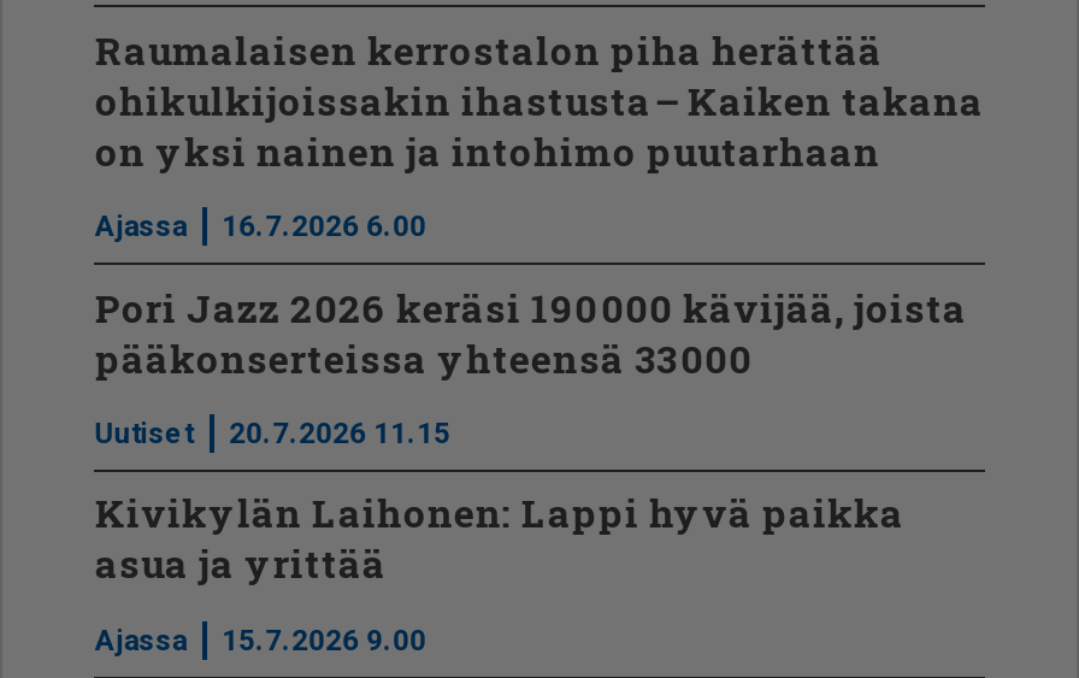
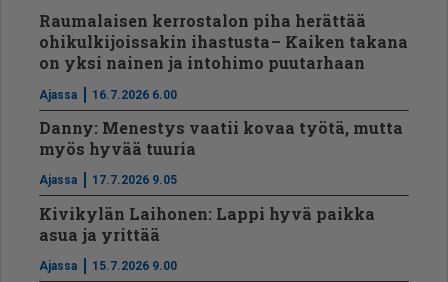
[95,281,967,382] Pori Jazz 2026 keräsi 190 000 kävijää, joista | pääkonserteissa yhteensä 33 000 -> [39,117,403,159] Danny: Menestys vaatii kovaa työtä, mutta | myös hyvää tuuria
[95,416,451,450] Uutiset | 20.7.2026 11.15 -> [39,173,177,187] Ajassa | 17.7.2026 9.05

